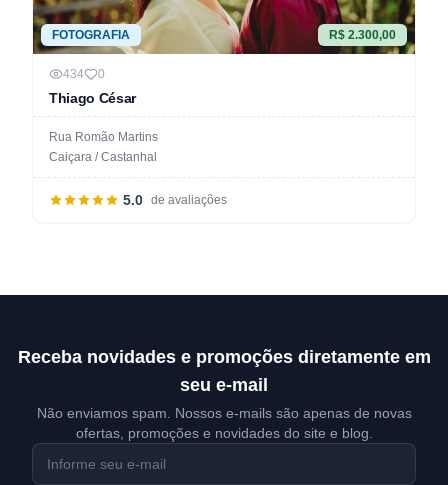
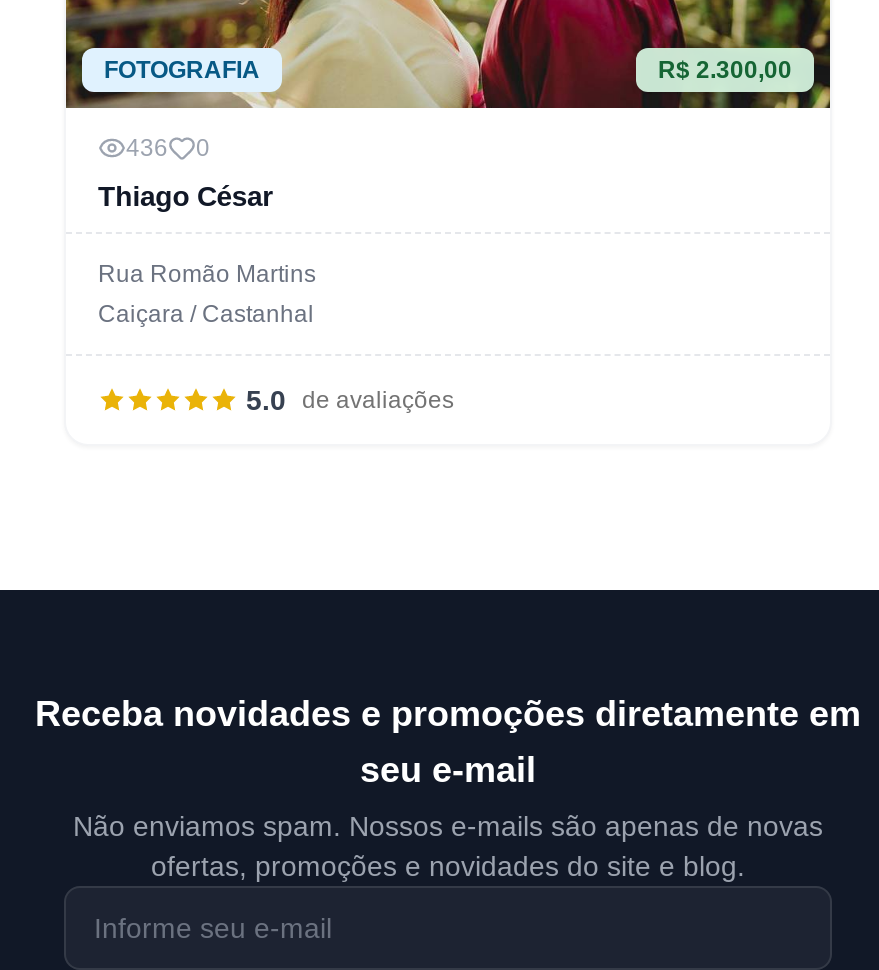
[63,67,105,81] 434 0 -> [126,134,210,162] 436 0

